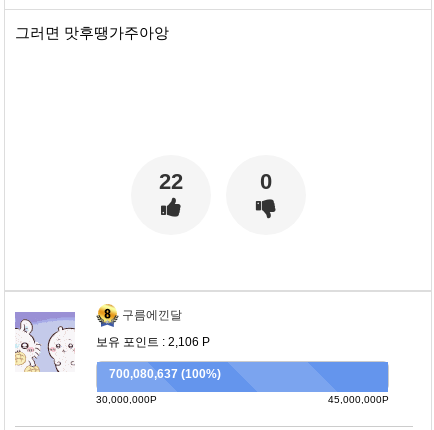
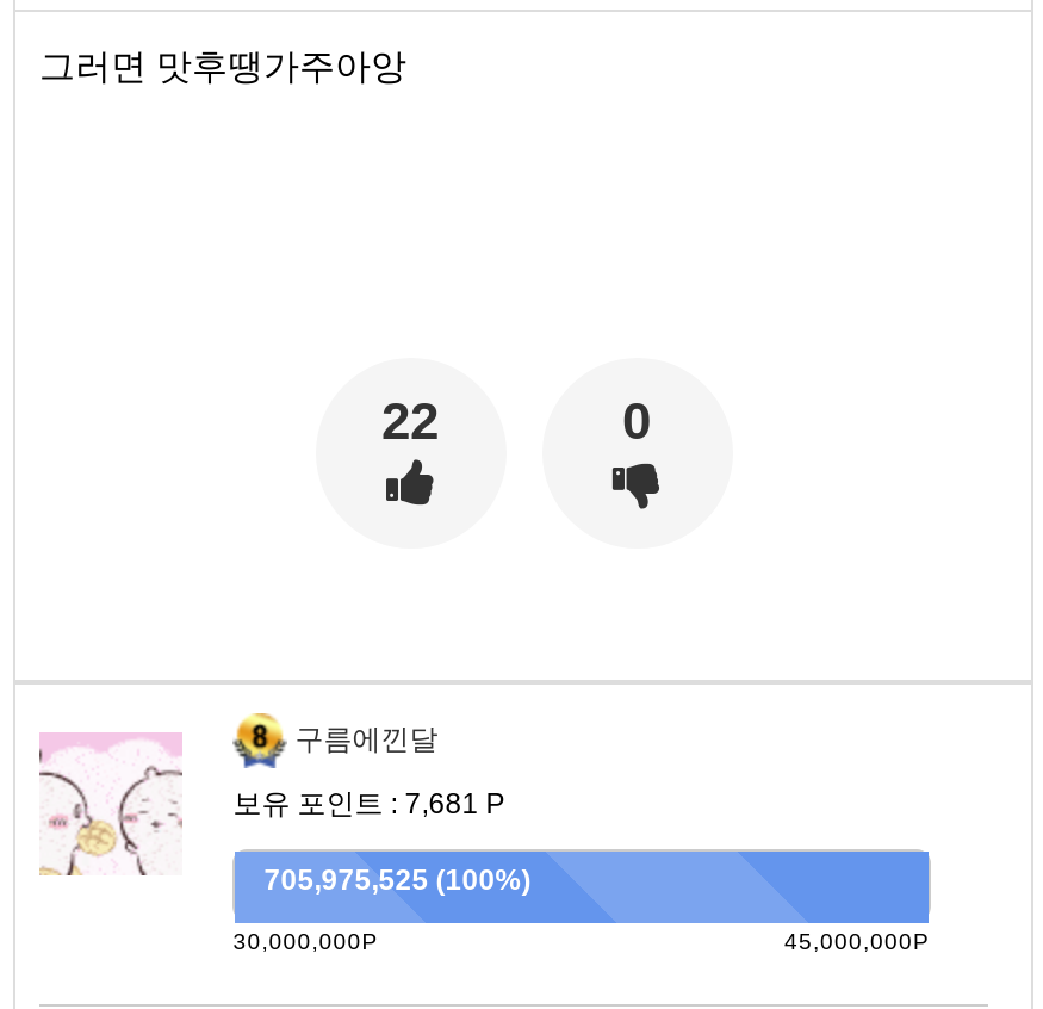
[14,311,210,373] [image] | 보유 포인트 : 2,106 P -> [37,732,505,878] [image] | 보유 포인트 : 7,681 P
[109,367,221,381] 700,080,637 (100%) -> [264,863,531,897] 705,975,525 (100%)

